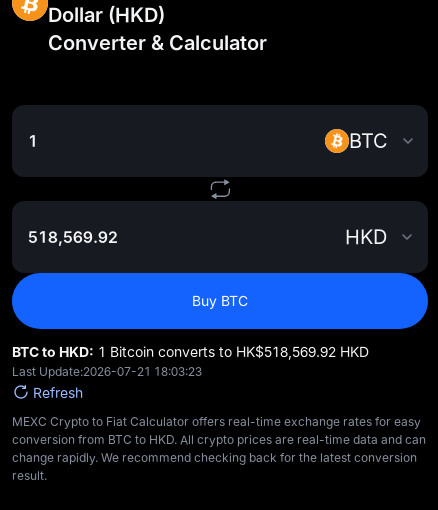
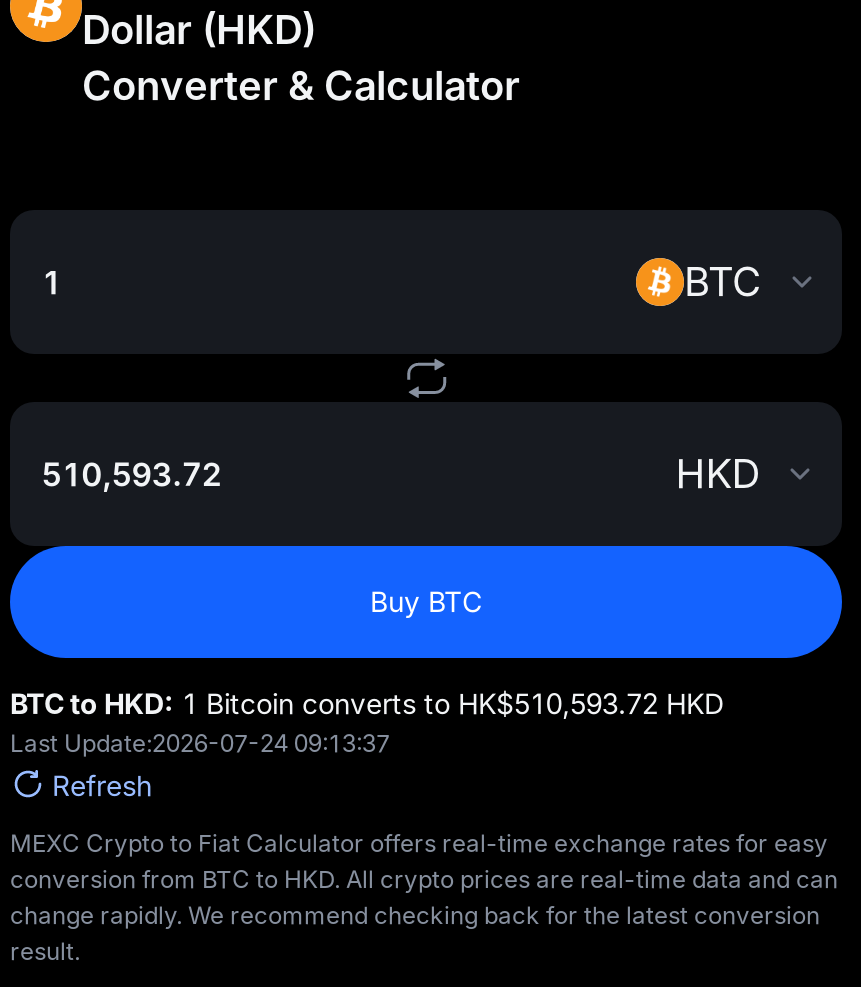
[12,343,369,360] BTC to HKD: 1 Bitcoin converts to HK$518,569.92 HKD -> [10,686,724,720] BTC to HKD: 1 Bitcoin converts to HK$510,593.72 HKD
[12,364,202,379] Last Update:2026-07-21 18:03:23 -> [10,728,390,758] Last Update:2026-07-24 09:13:37

